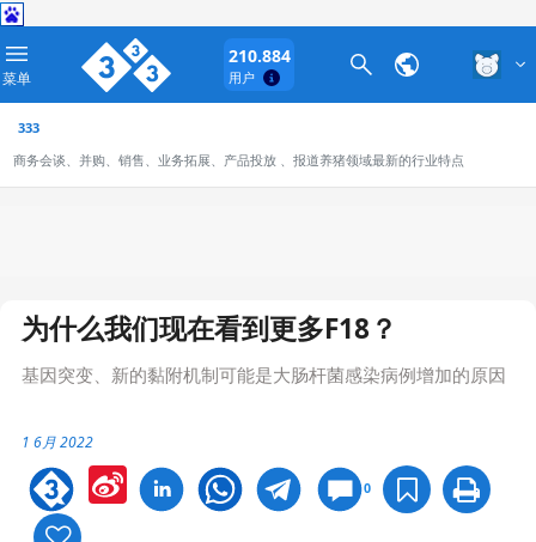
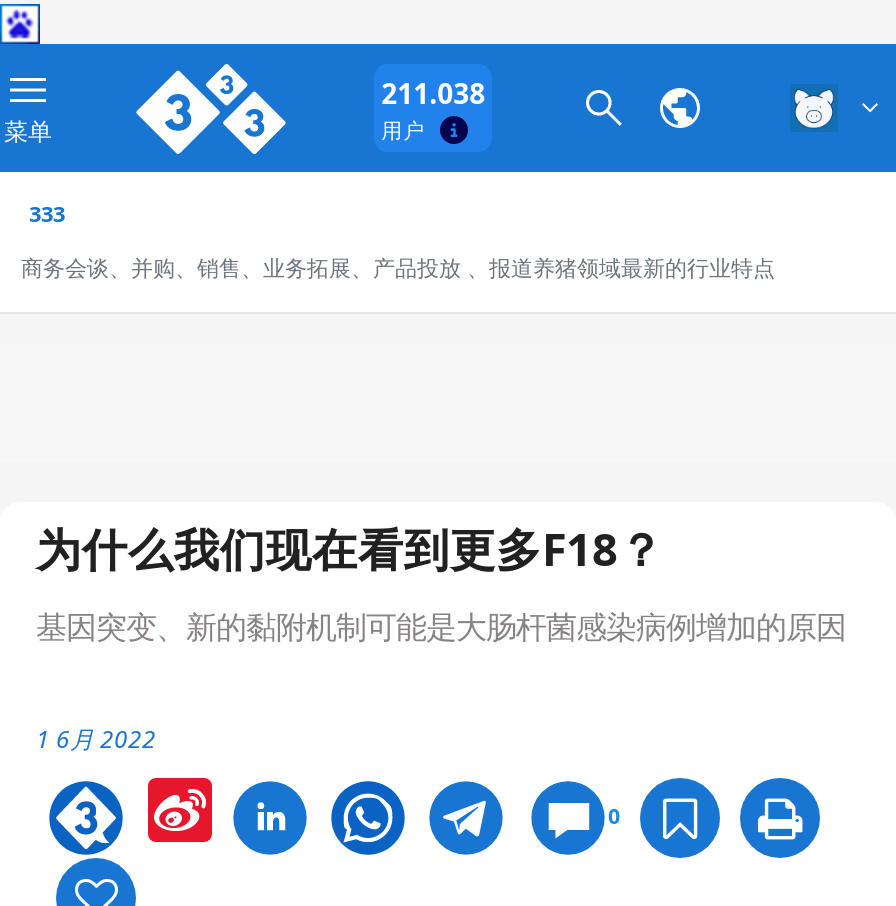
[228,44,290,67] 210.884 -> [381,74,485,112] 211.038

